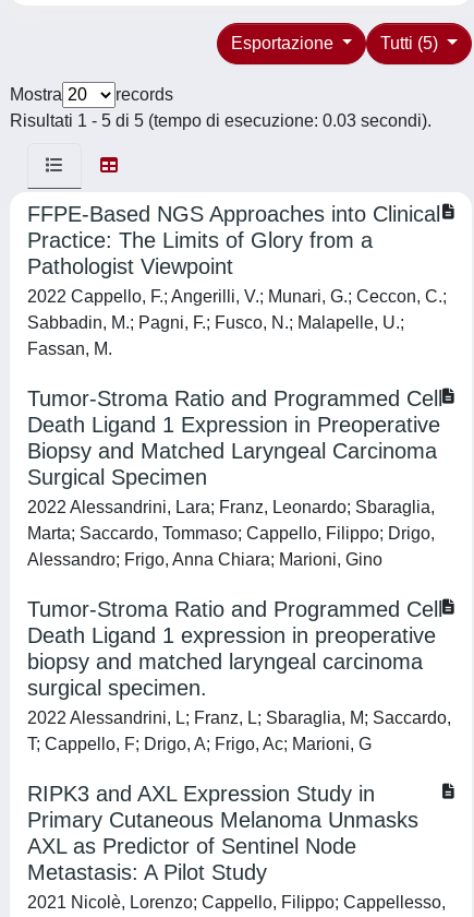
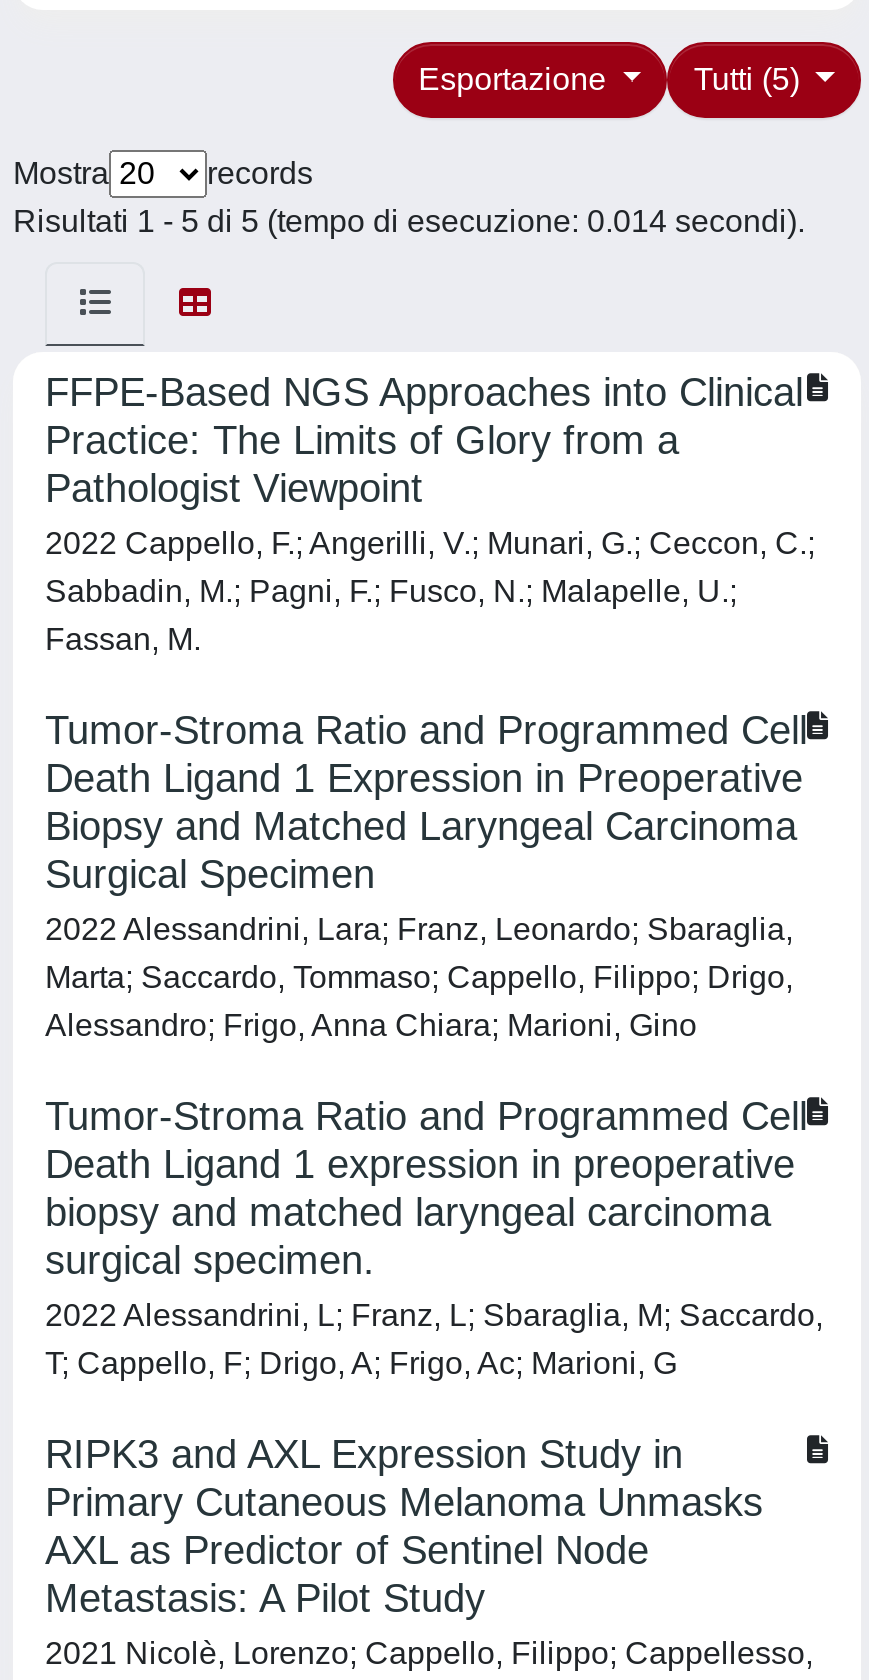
[10,111,432,130] Risultati 1 - 5 di 5 (tempo di esecuzione: 0.03 secondi). -> [13,204,805,238] Risultati 1 - 5 di 5 (tempo di esecuzione: 0.014 secondi).

